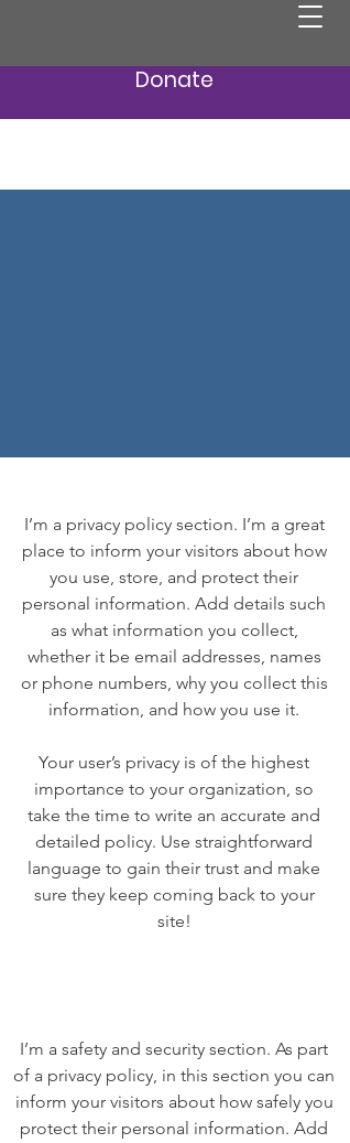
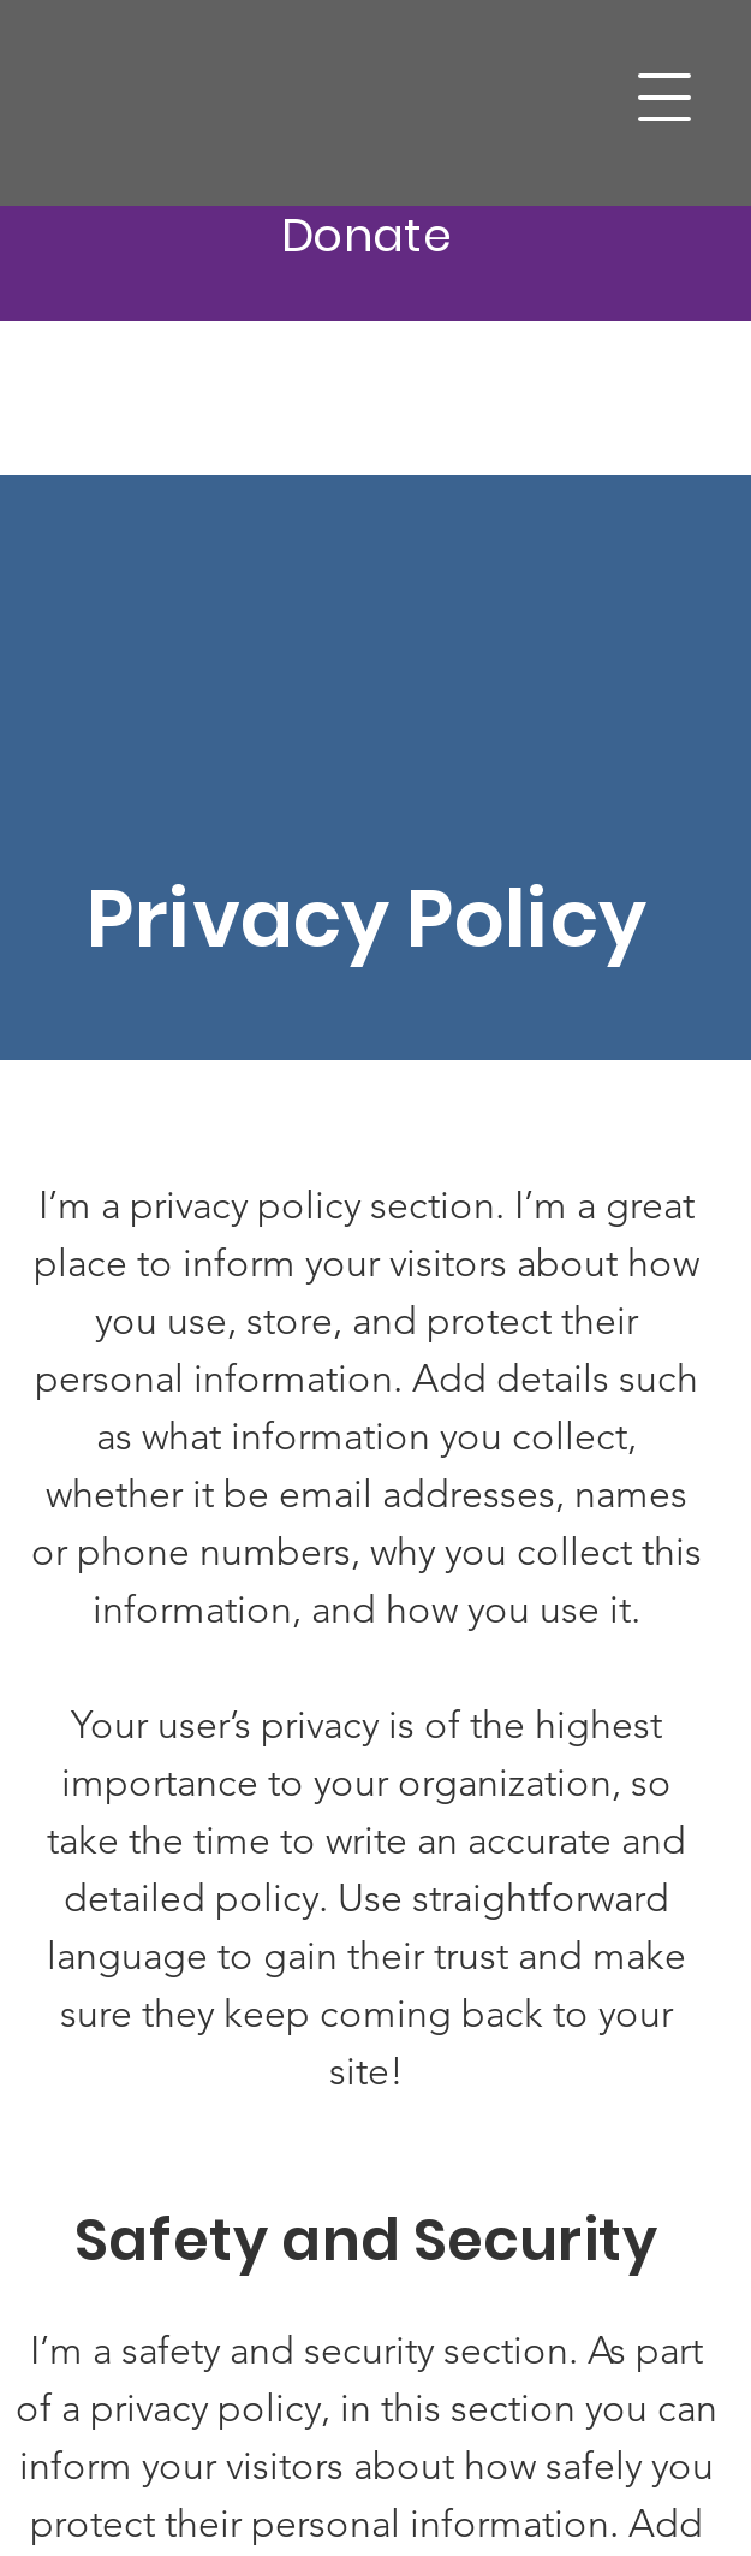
none -> [87,862,646,975] Privacy Policy
none -> [74,2200,658,2279] Safety and Security

